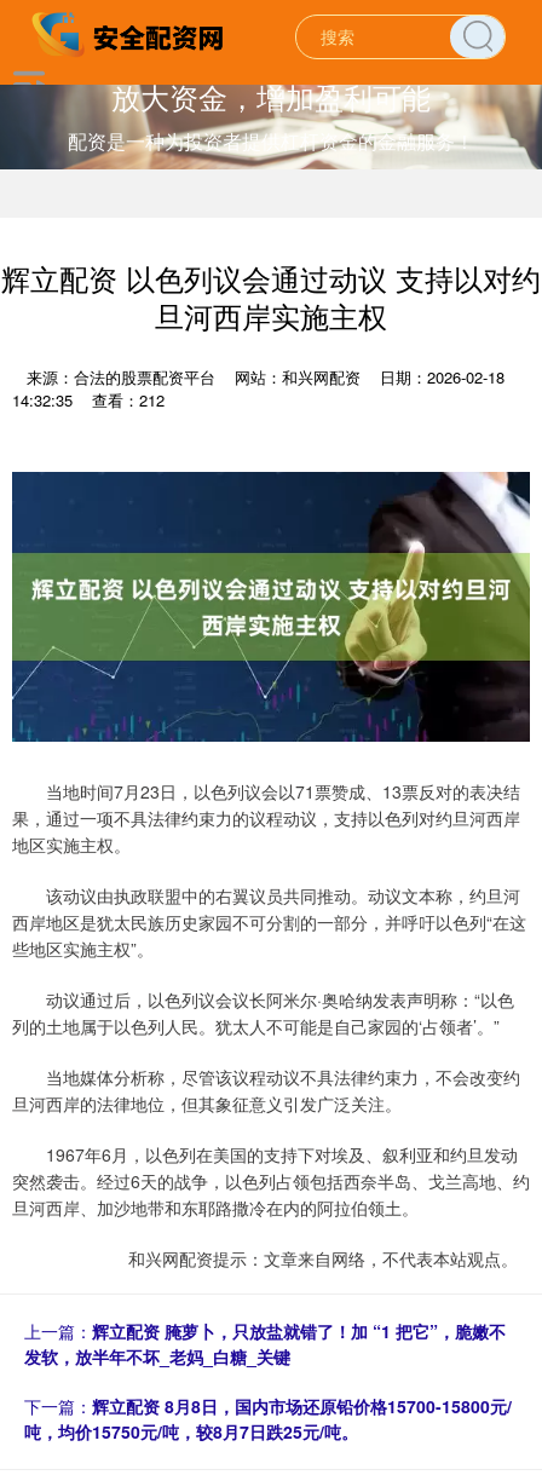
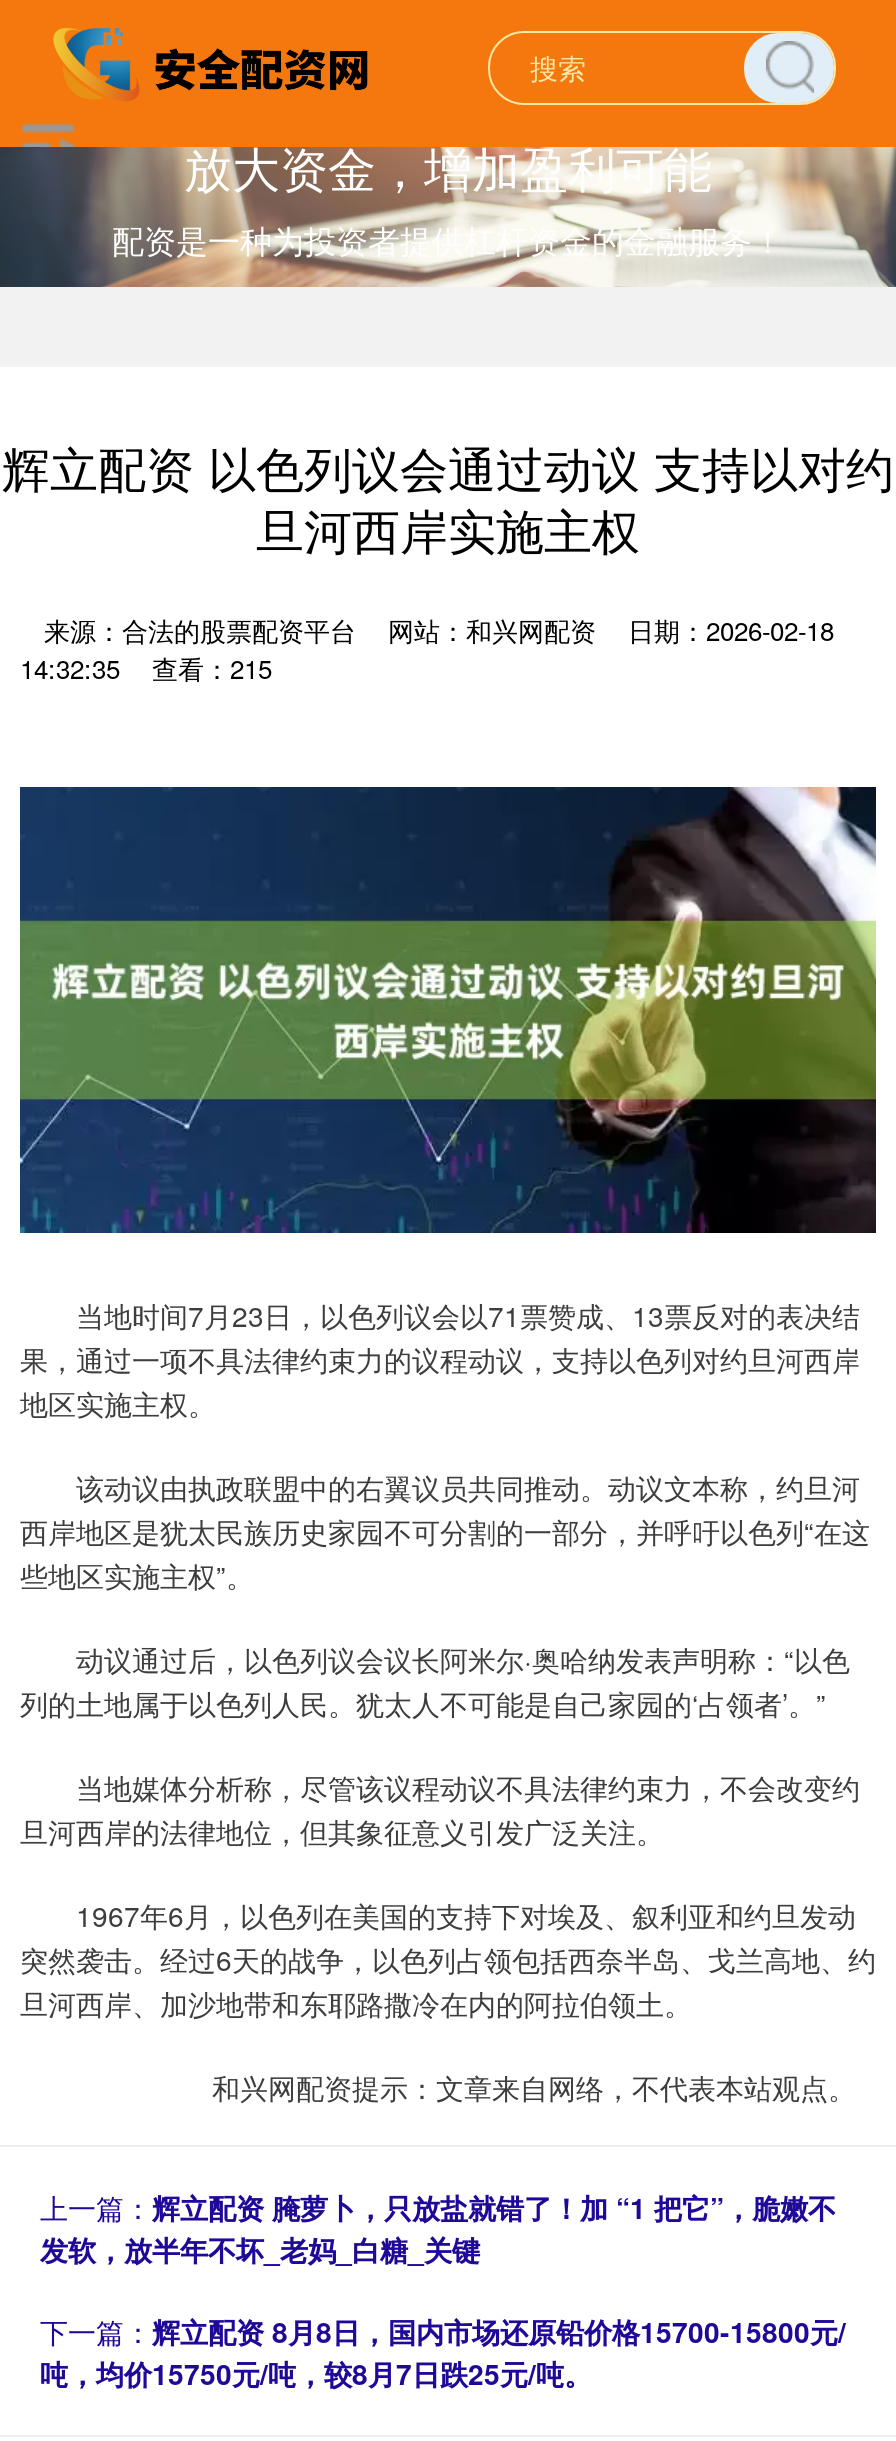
[12,388,165,411] 14:32:35 查看：212 -> [20,649,272,687] 14:32:35 查看：215

